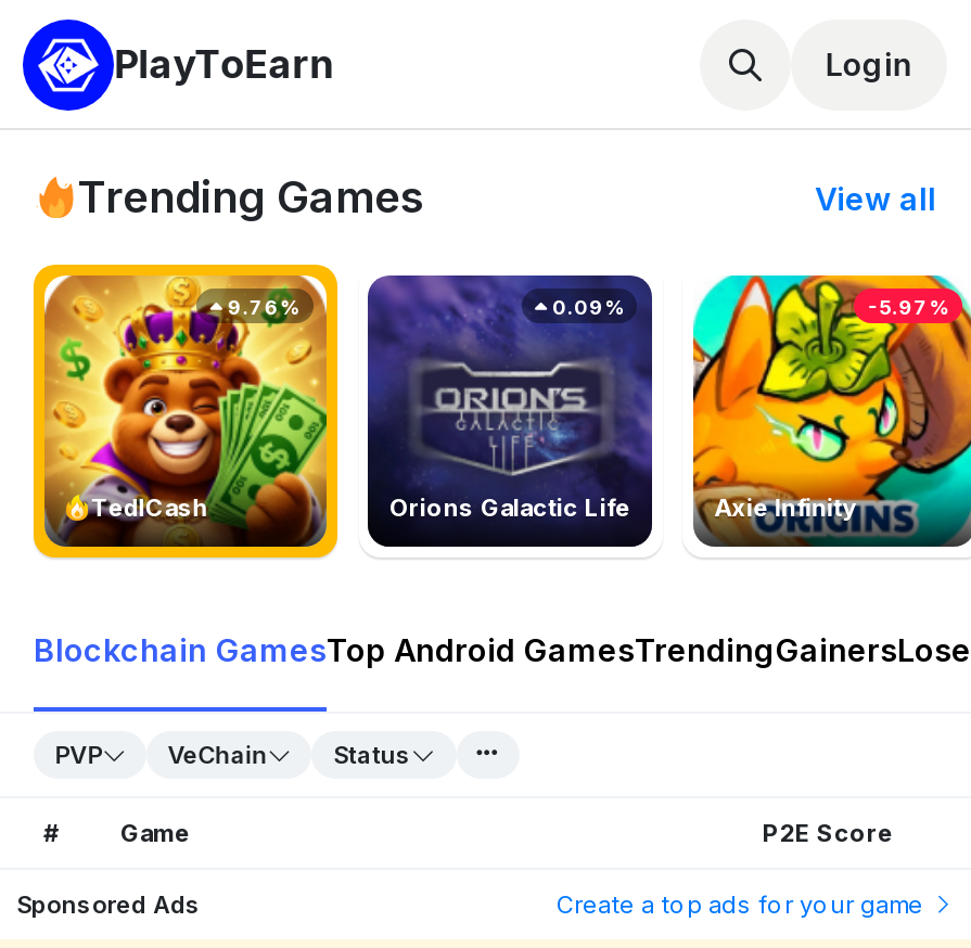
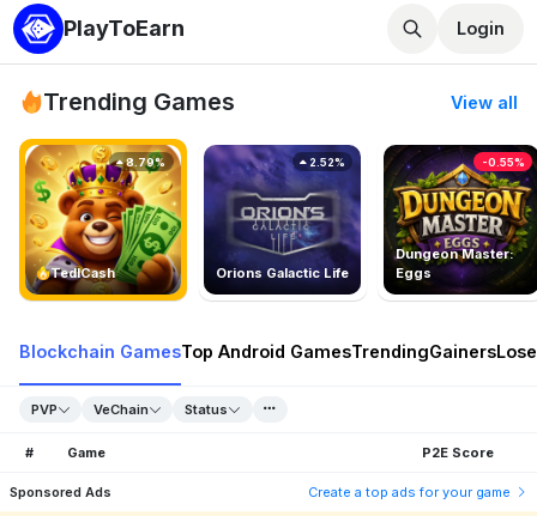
[691,273,964,547] [image] | Axie Infinity -> [382,144,533,295] [image] | Dungeon Master: | Eggs
[223,295,299,318] 9.76% -> [124,155,166,169] 8.79%
[548,295,624,318] 0.09% -> [307,155,345,169] 2.52%
[868,295,948,318] -5.97% -> [481,155,525,169] -0.55%

